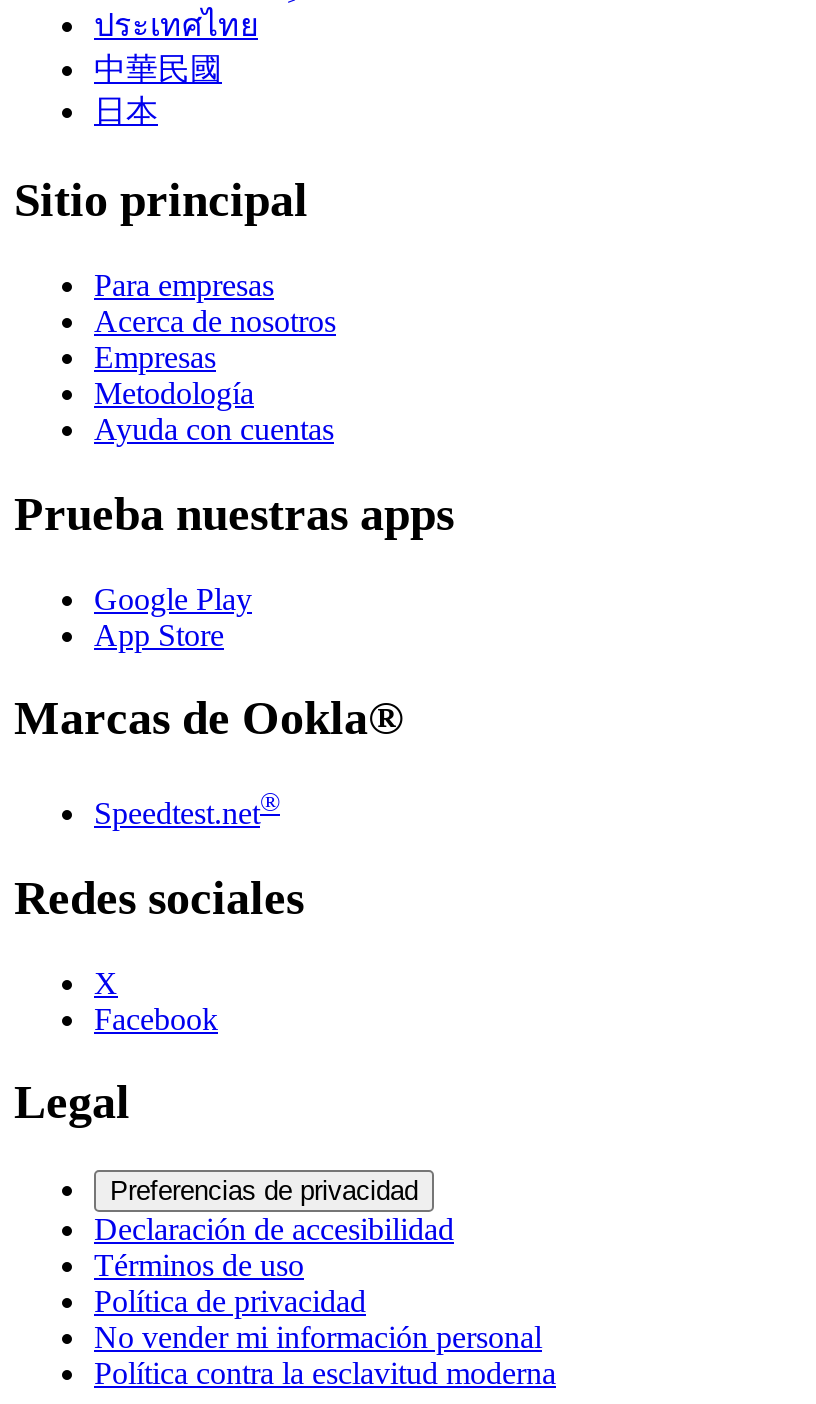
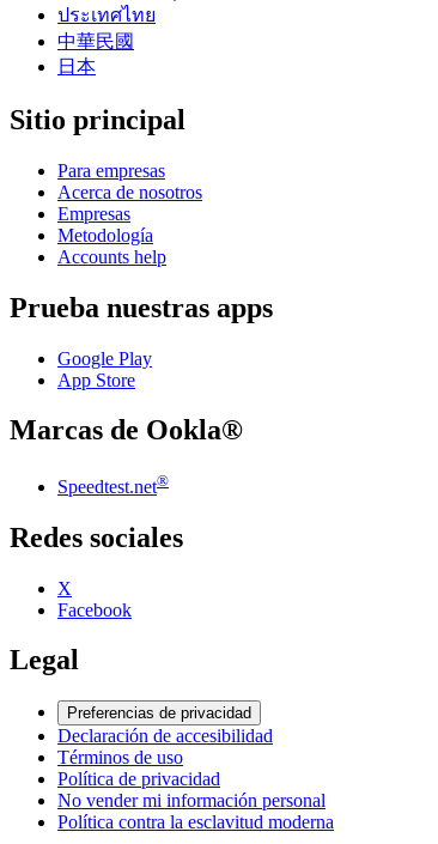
[94,412,334,446] Ayuda con cuentas -> [57,246,166,267] Accounts help

